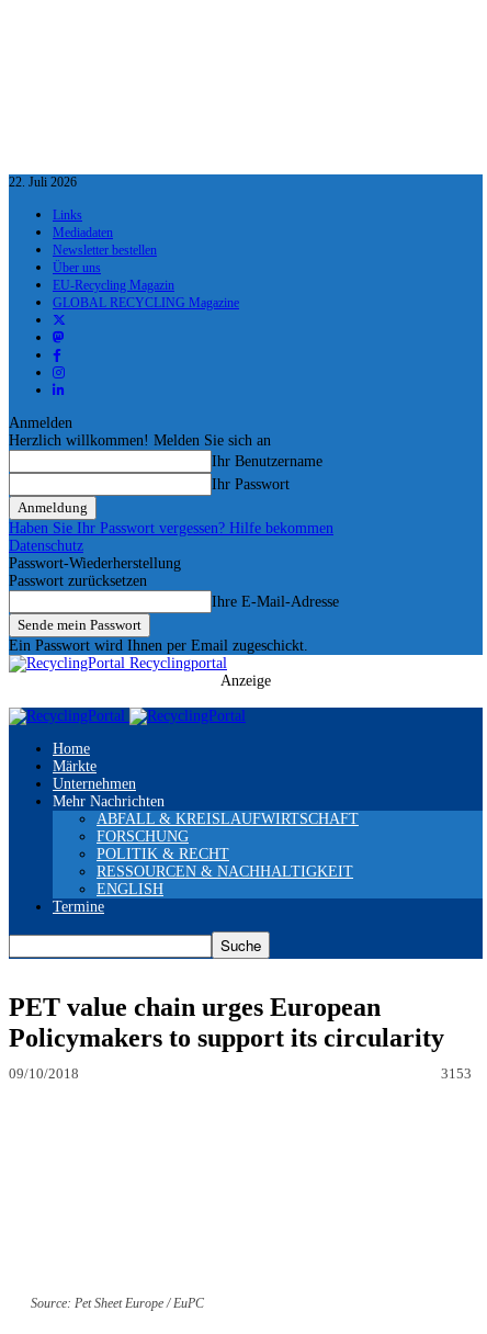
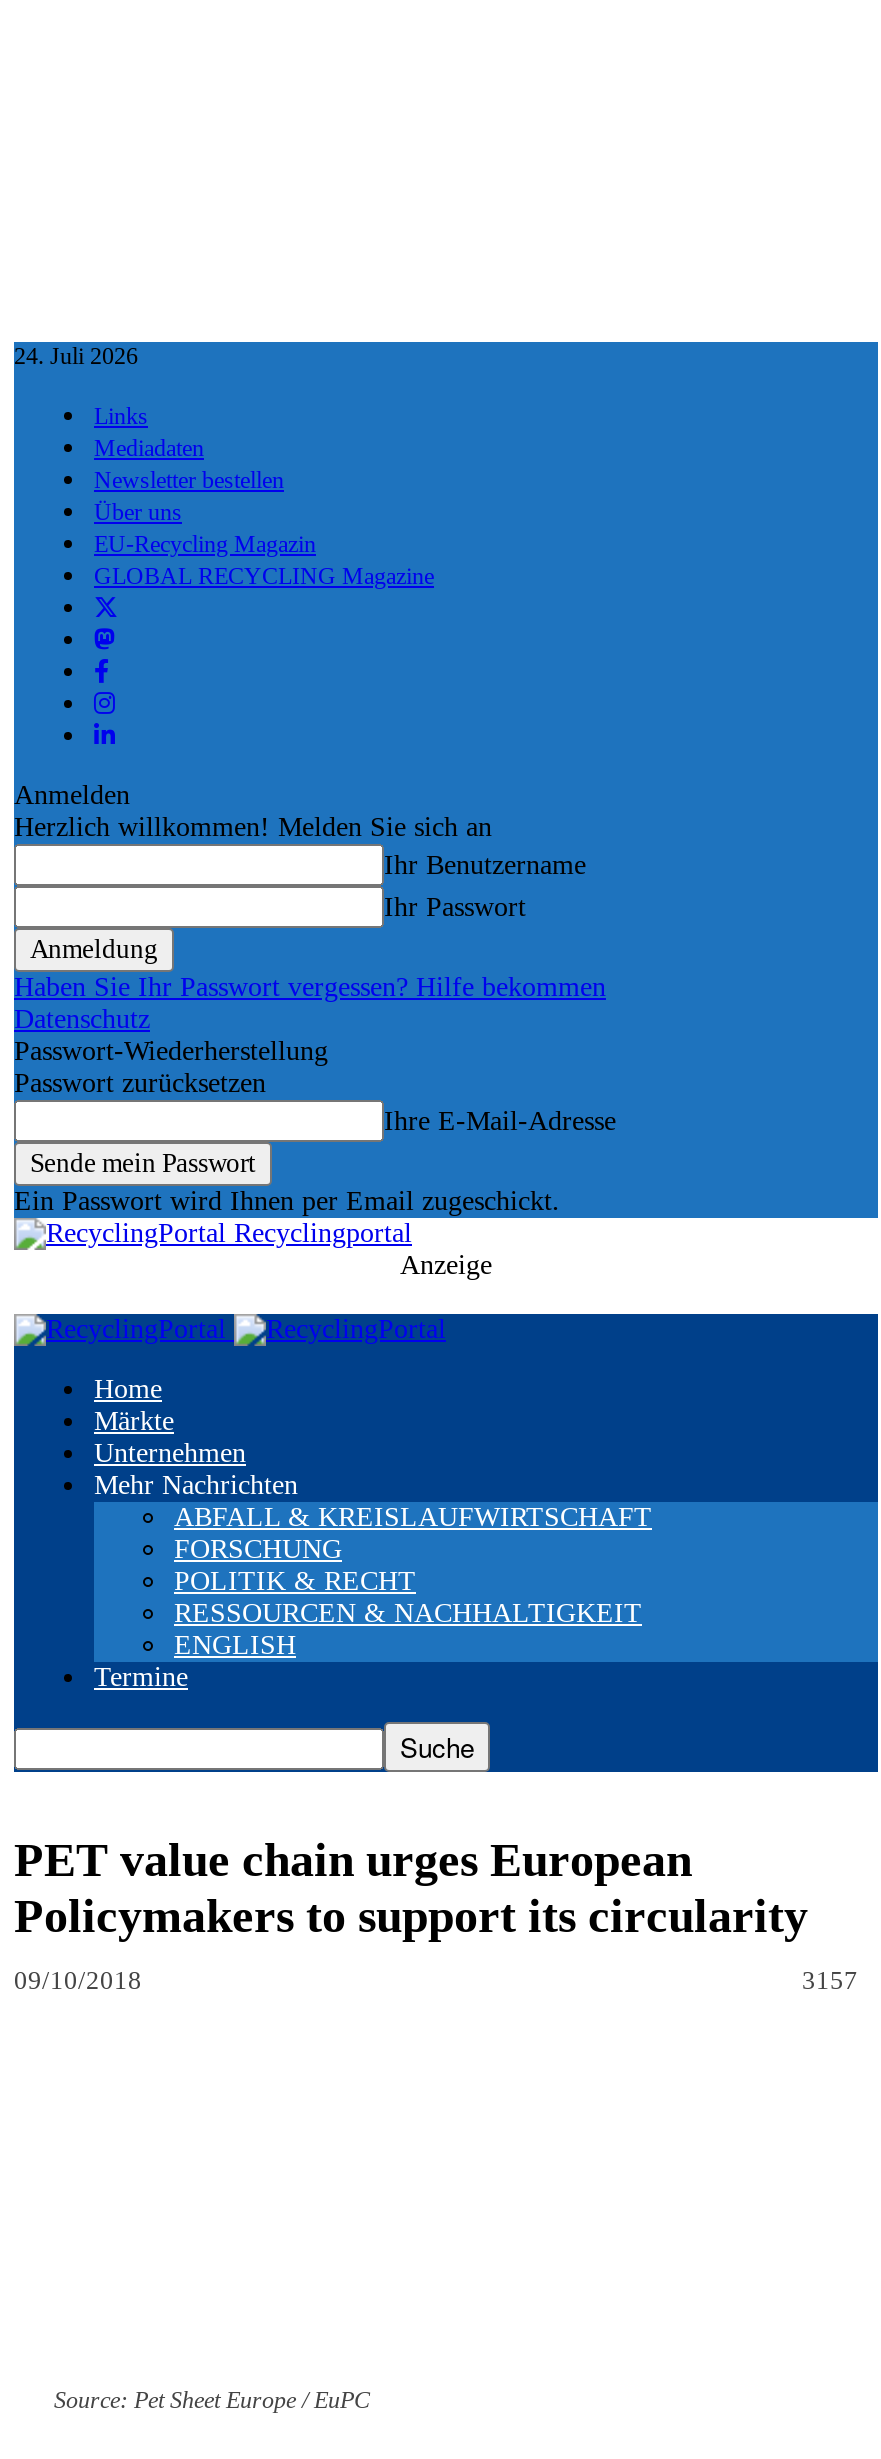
[9,174,77,190] 22. Juli 2026 -> [14,342,138,370] 24. Juli 2026
[441,1065,472,1081] 3153 -> [802,1965,858,1995] 3157

